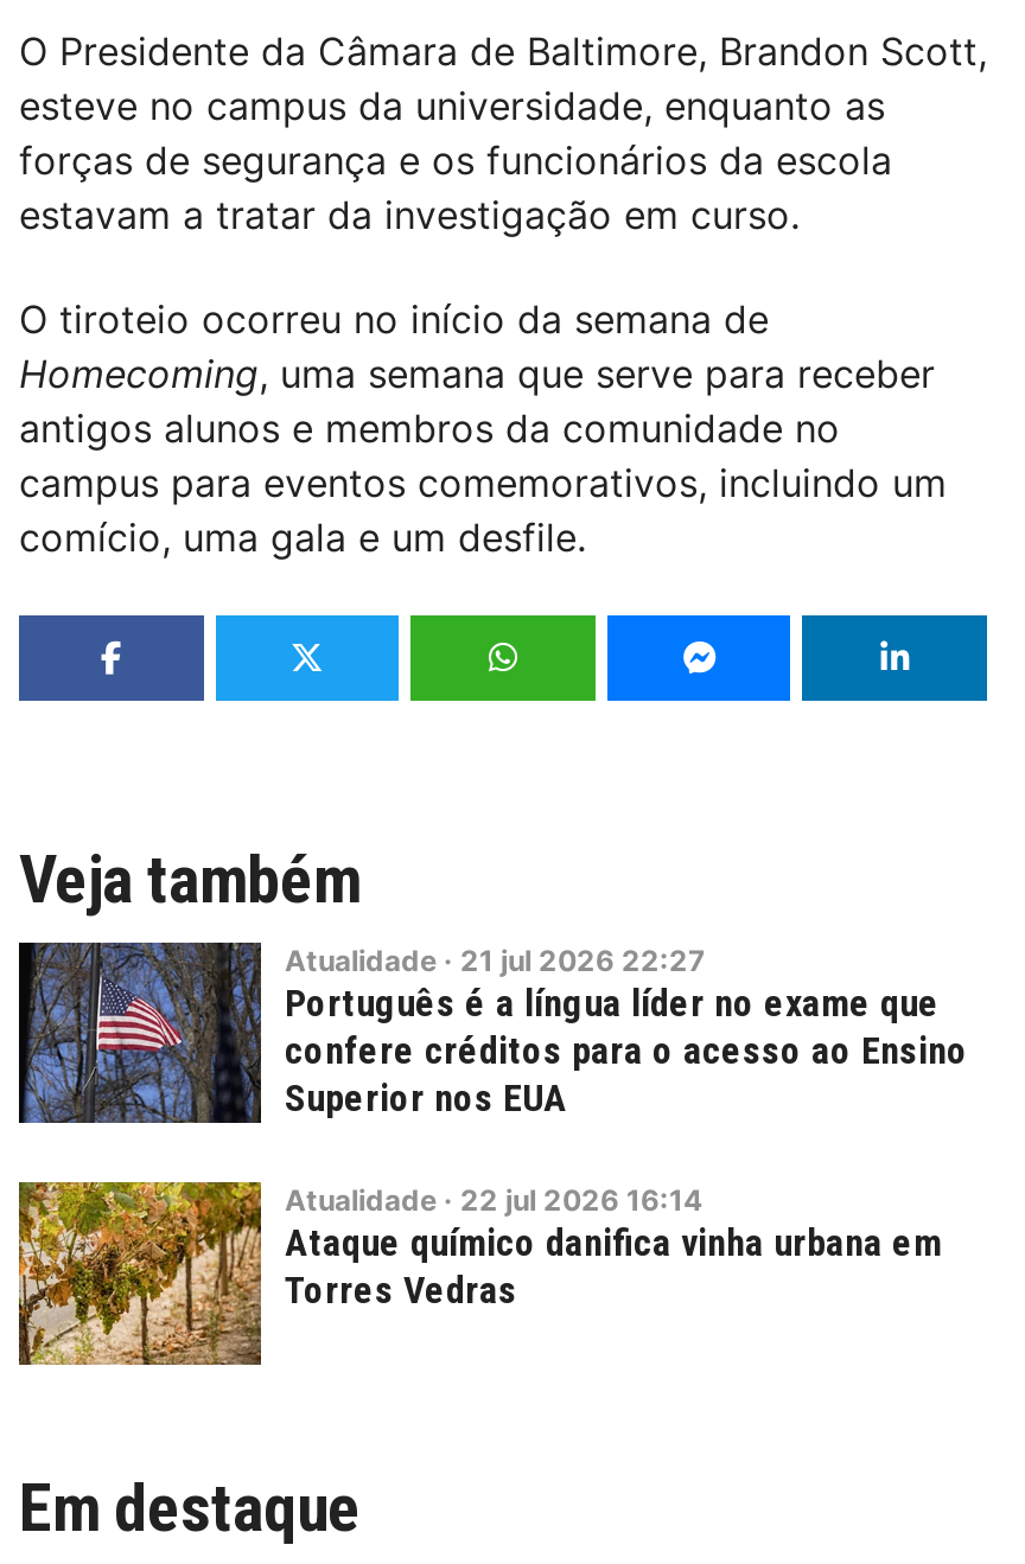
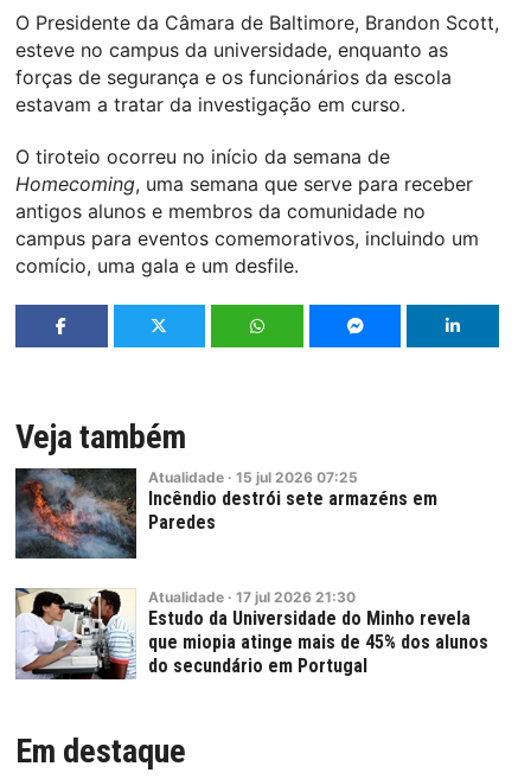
[17,940,968,1125] [image] | Atualidade · 21 jul 2026 22:27 | Português é a língua líder no exame que | confere créditos para o acesso ao Ensino | Superior nos EUA -> [14,468,437,560] [image] | Atualidade · 15 jul 2026 07:25 | Incêndio destrói sete armazéns em | Paredes
[17,1180,942,1367] [image] | Atualidade · 22 jul 2026 16:14 | Ataque químico danifica vinha urbana em | Torres Vedras -> [15,588,488,681] [image] | Atualidade · 17 jul 2026 21:30 | Estudo da Universidade do Minho revela | que miopia atinge mais de 45% dos alunos | do secundário em Portugal

